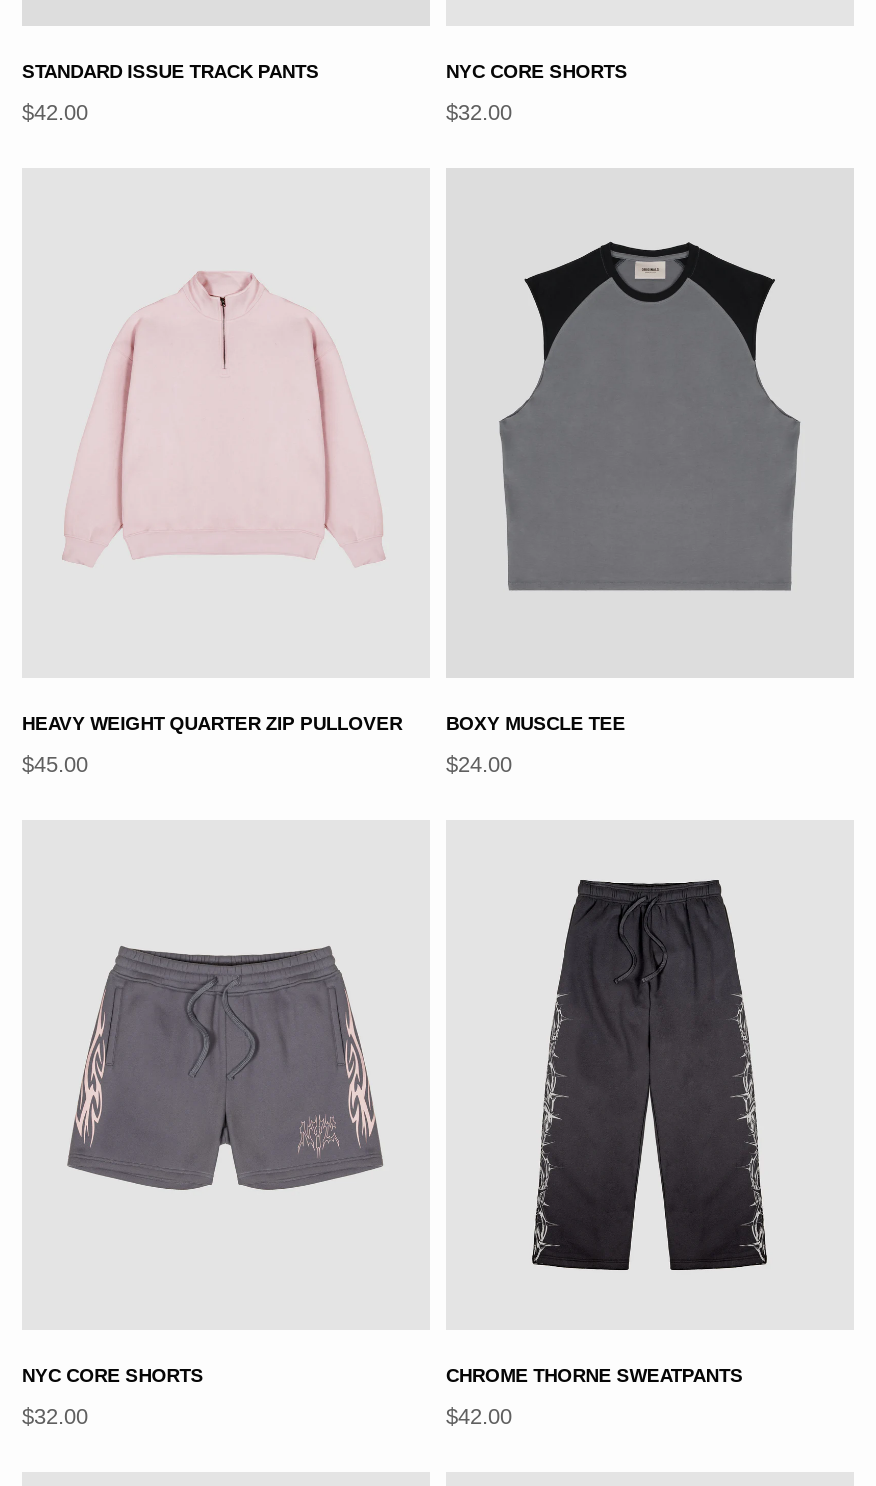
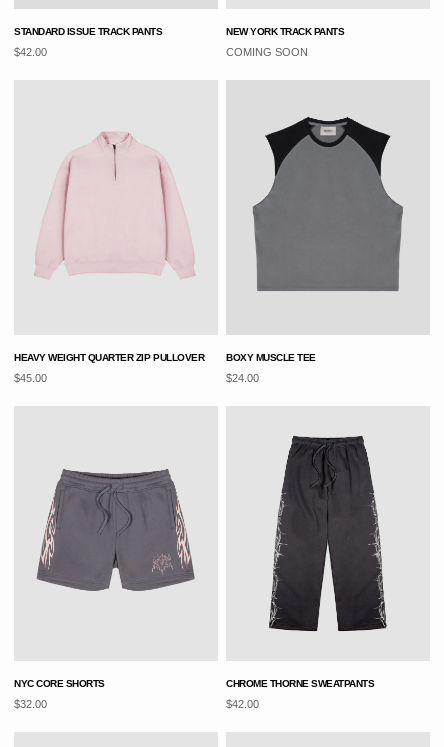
[446,59,628,81] NYC CORE SHORTS -> [226,26,344,37] NEW YORK TRACK PANTS
[446,99,512,123] $32.00 -> [226,46,308,58] COMING SOON

